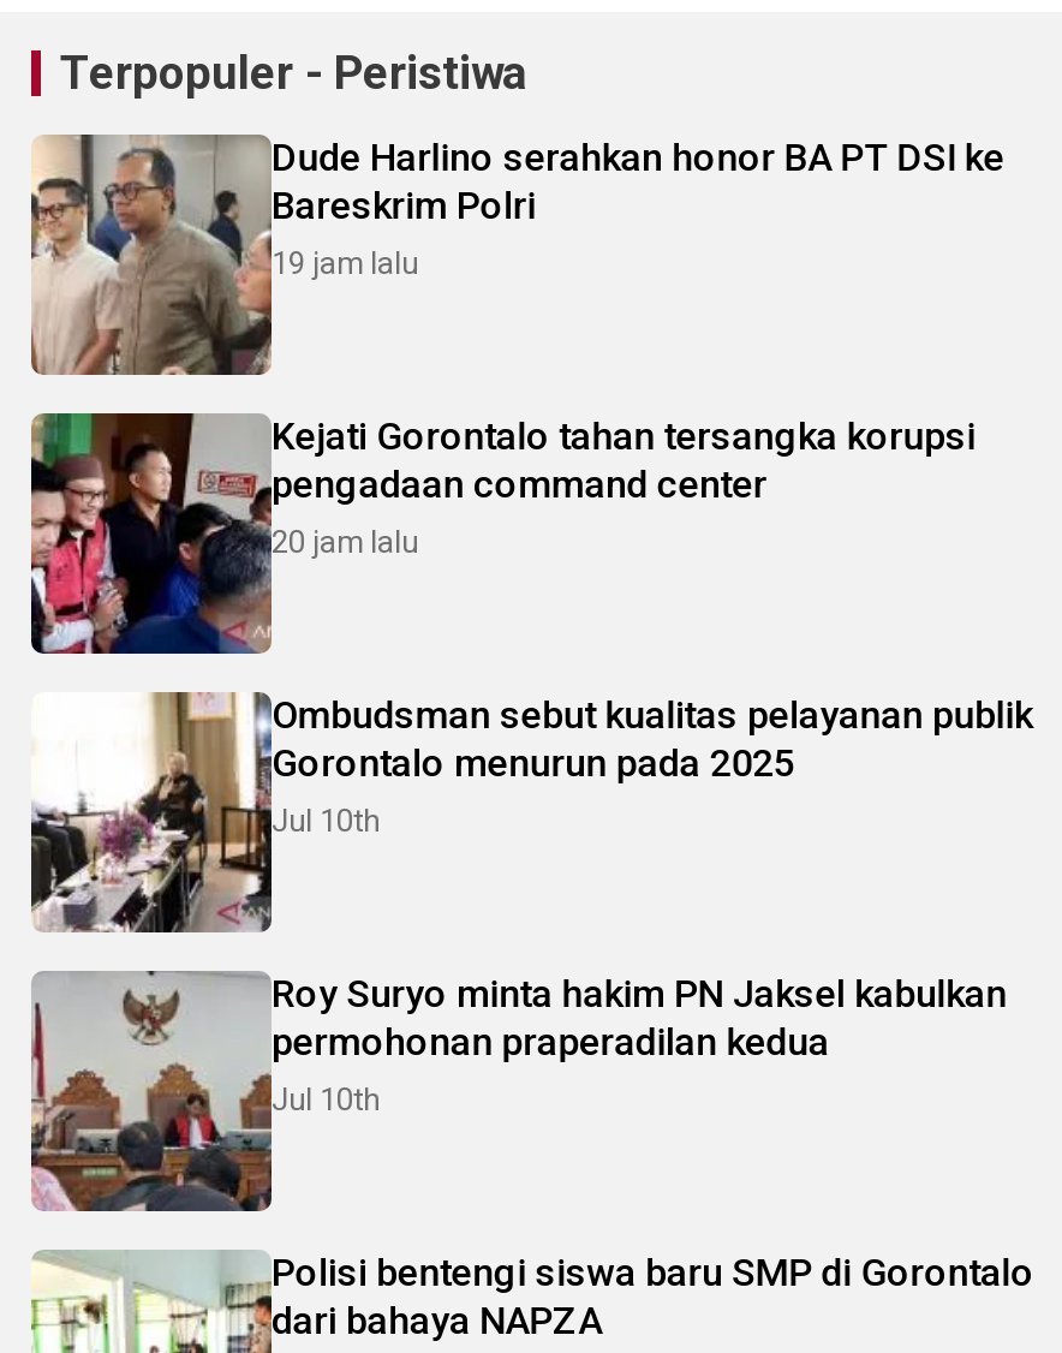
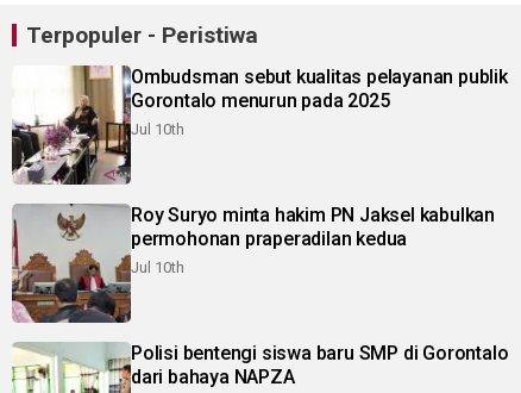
[29,132,1004,375] [image] | Dude Harlino serahkan honor BA PT DSI ke | Bareskrim Polri | 19 jam lalu -> none
[29,413,976,656] [image] | Kejati Gorontalo tahan tersangka korupsi | pengadaan command center | 20 jam lalu -> none

